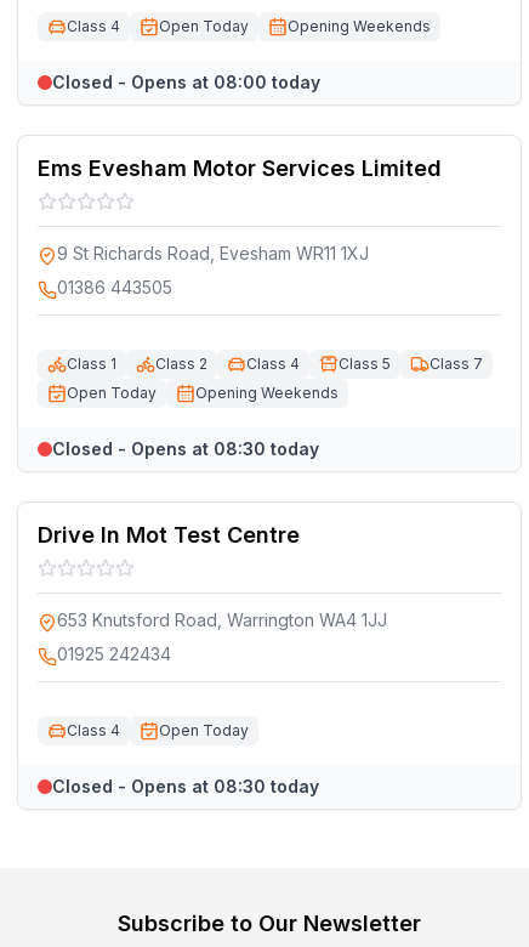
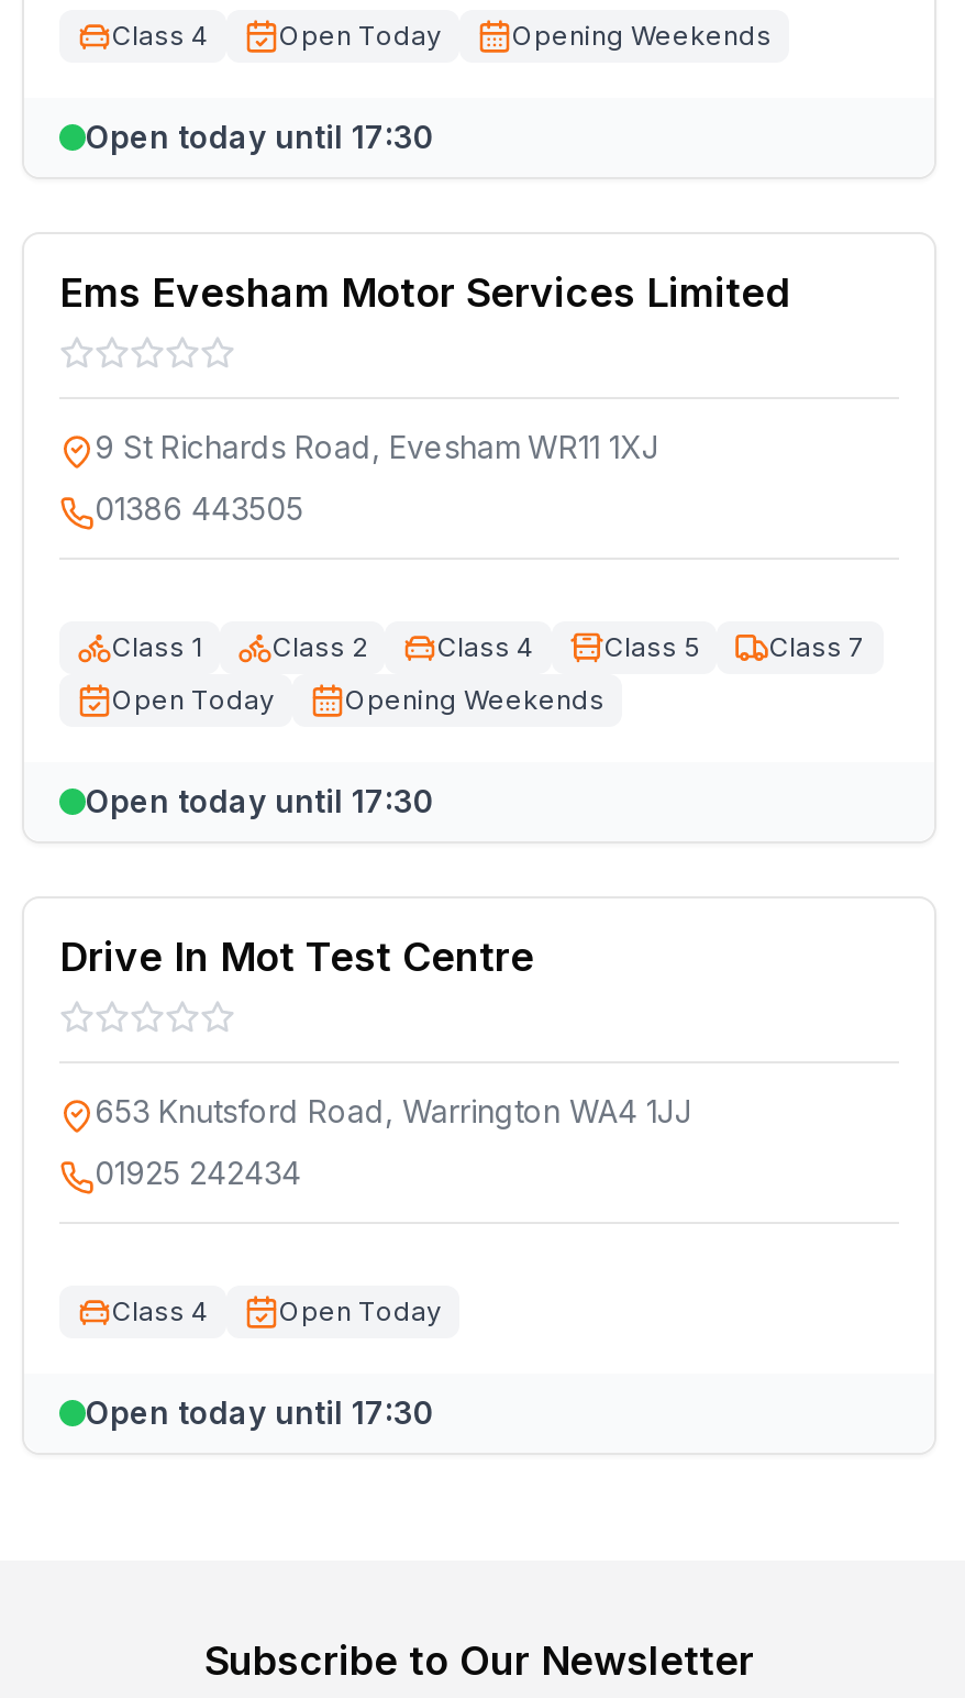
[52,72,320,92] Closed - Opens at 08:00 today -> [86,118,435,155] Open today until 17:30
[52,438,319,459] Closed - Opens at 08:30 today -> [86,782,435,819] Open today until 17:30
[52,776,319,796] Closed - Opens at 08:30 today -> [86,1393,435,1431] Open today until 17:30

